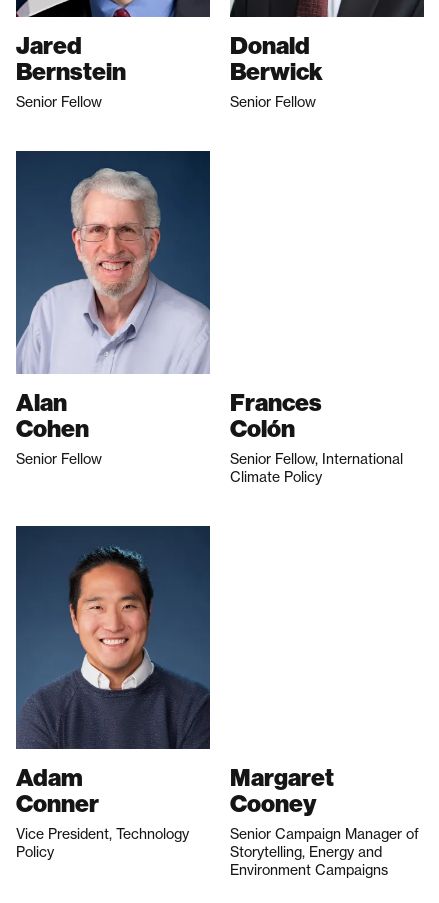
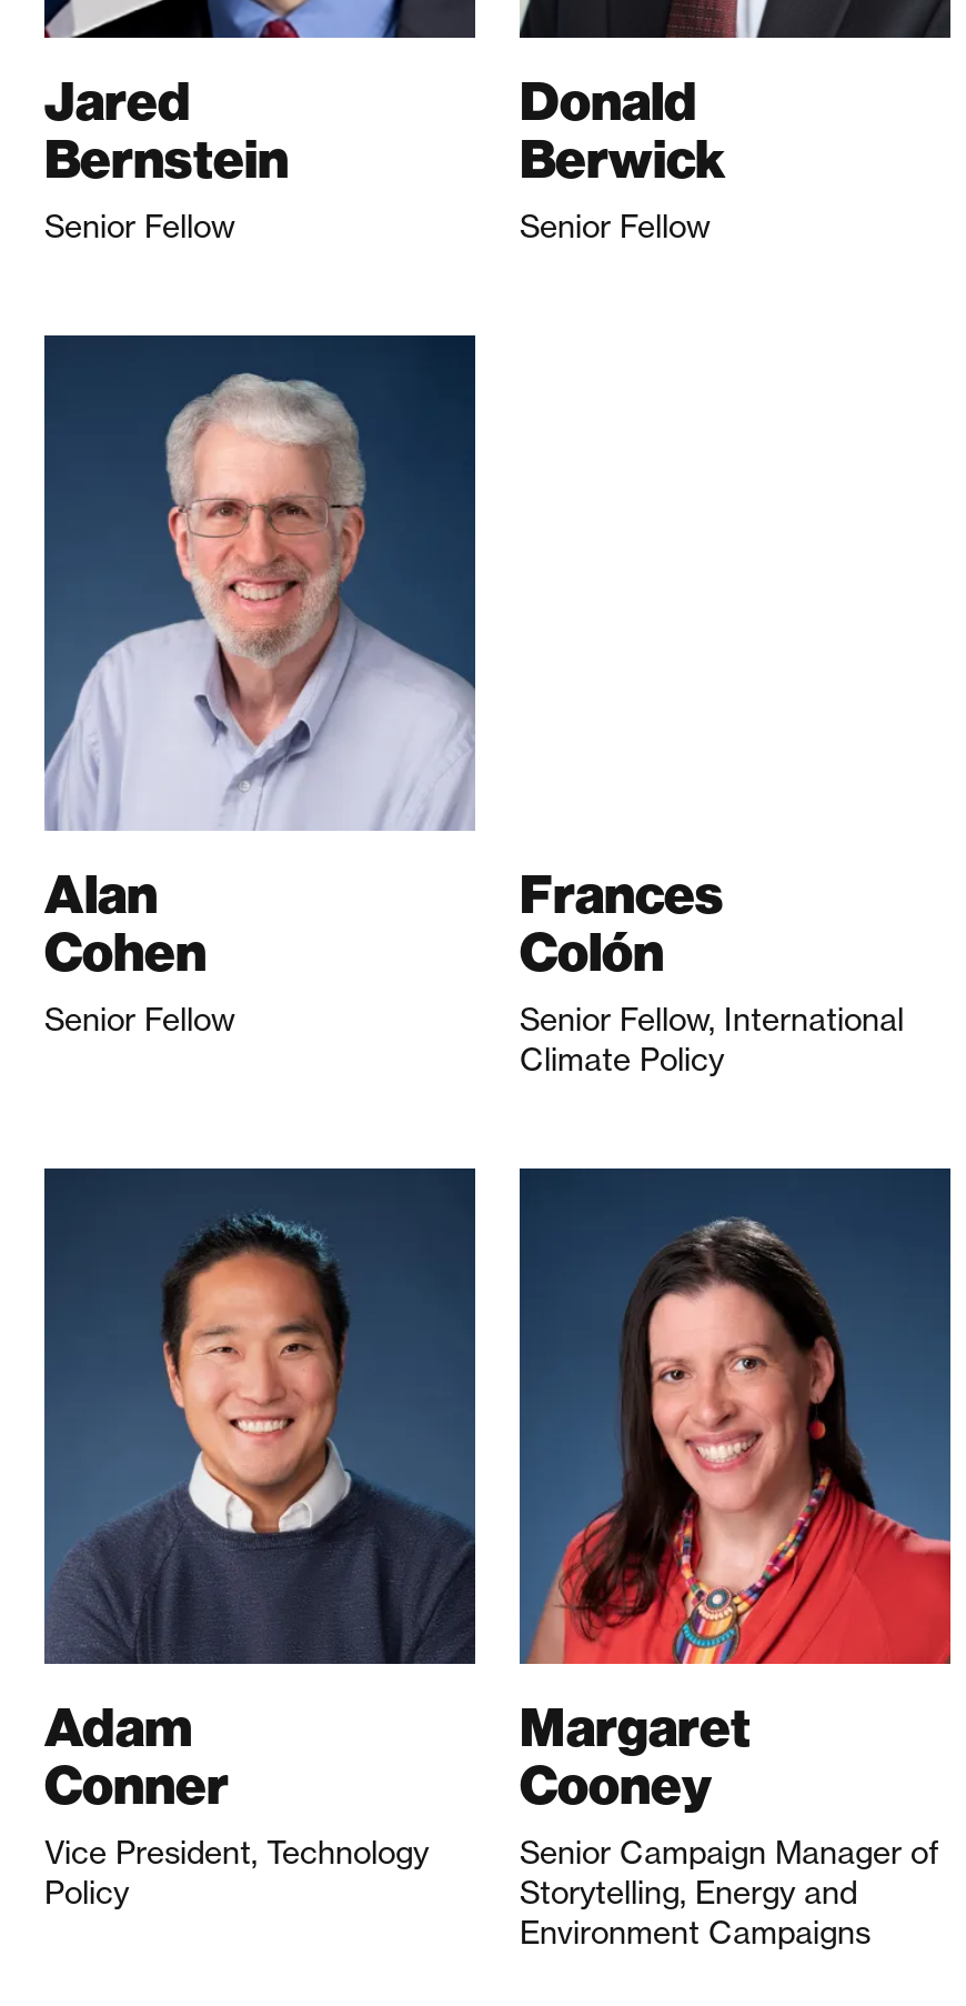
none -> [517,1166,953,1666] [image]

